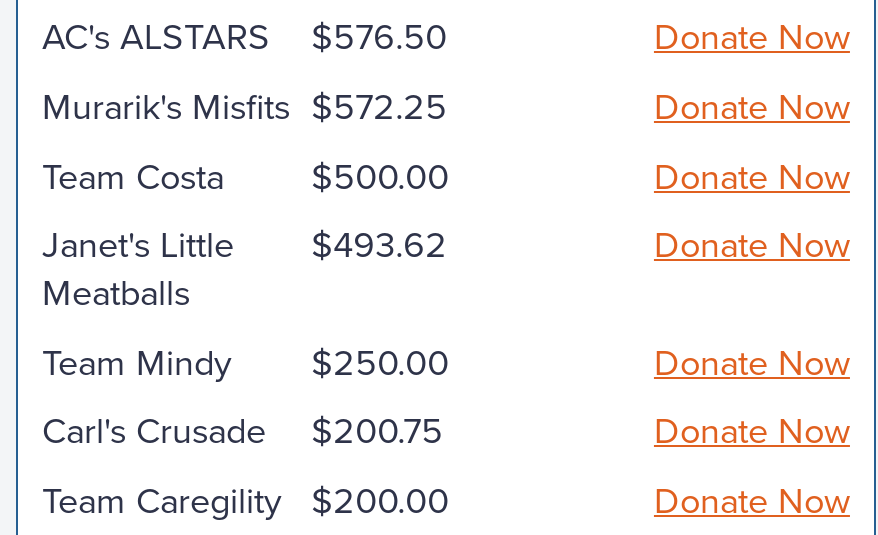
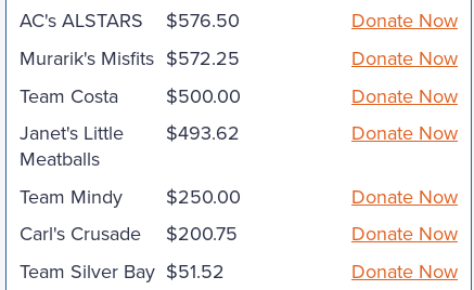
[42,475,449,525] Team Caregility $200.00 -> [20,258,224,285] Team Silver Bay $51.52

